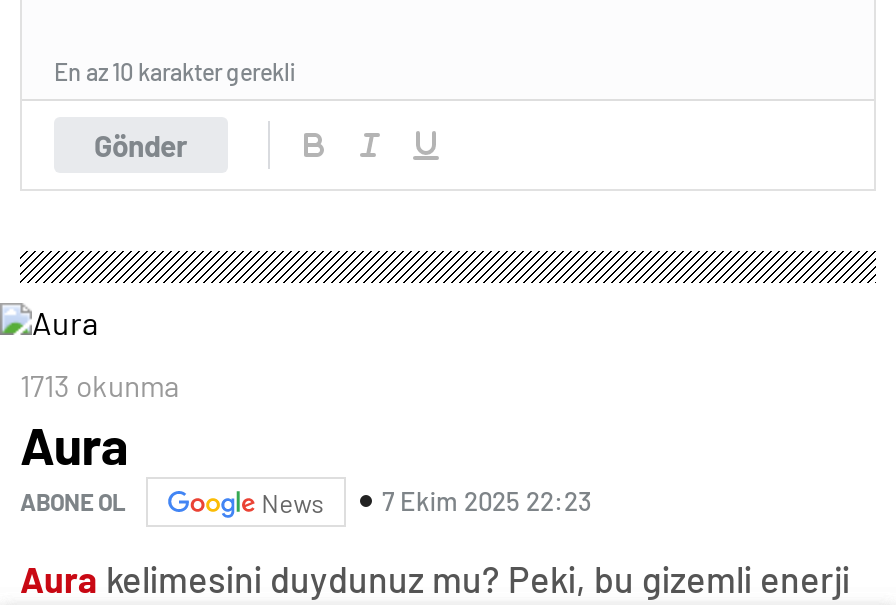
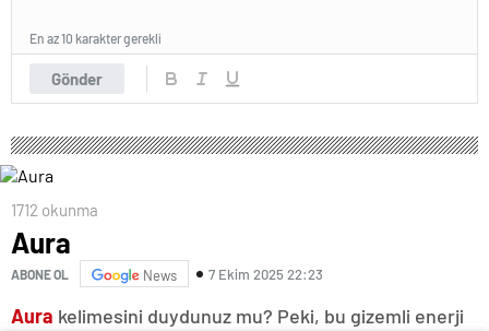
[20,366,180,402] 1713 okunma -> [11,200,98,220] 1712 okunma

